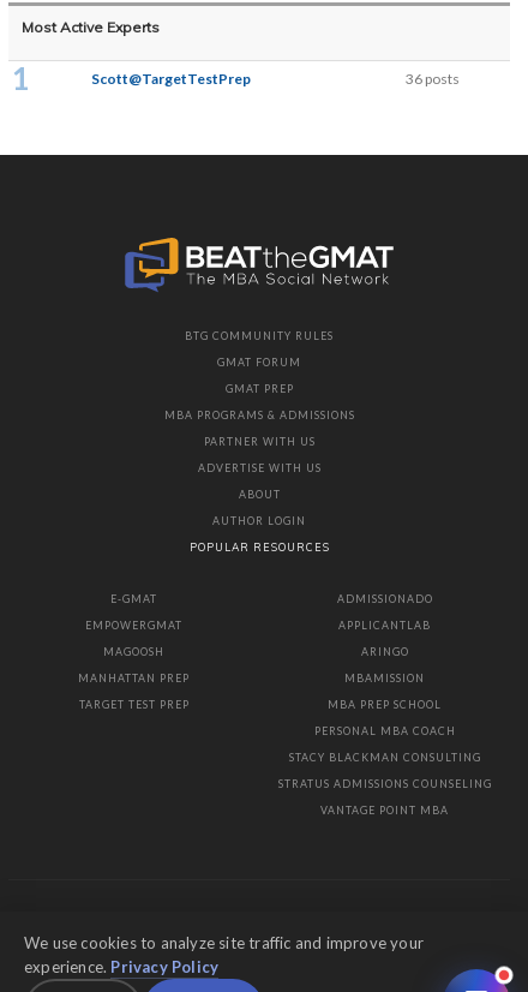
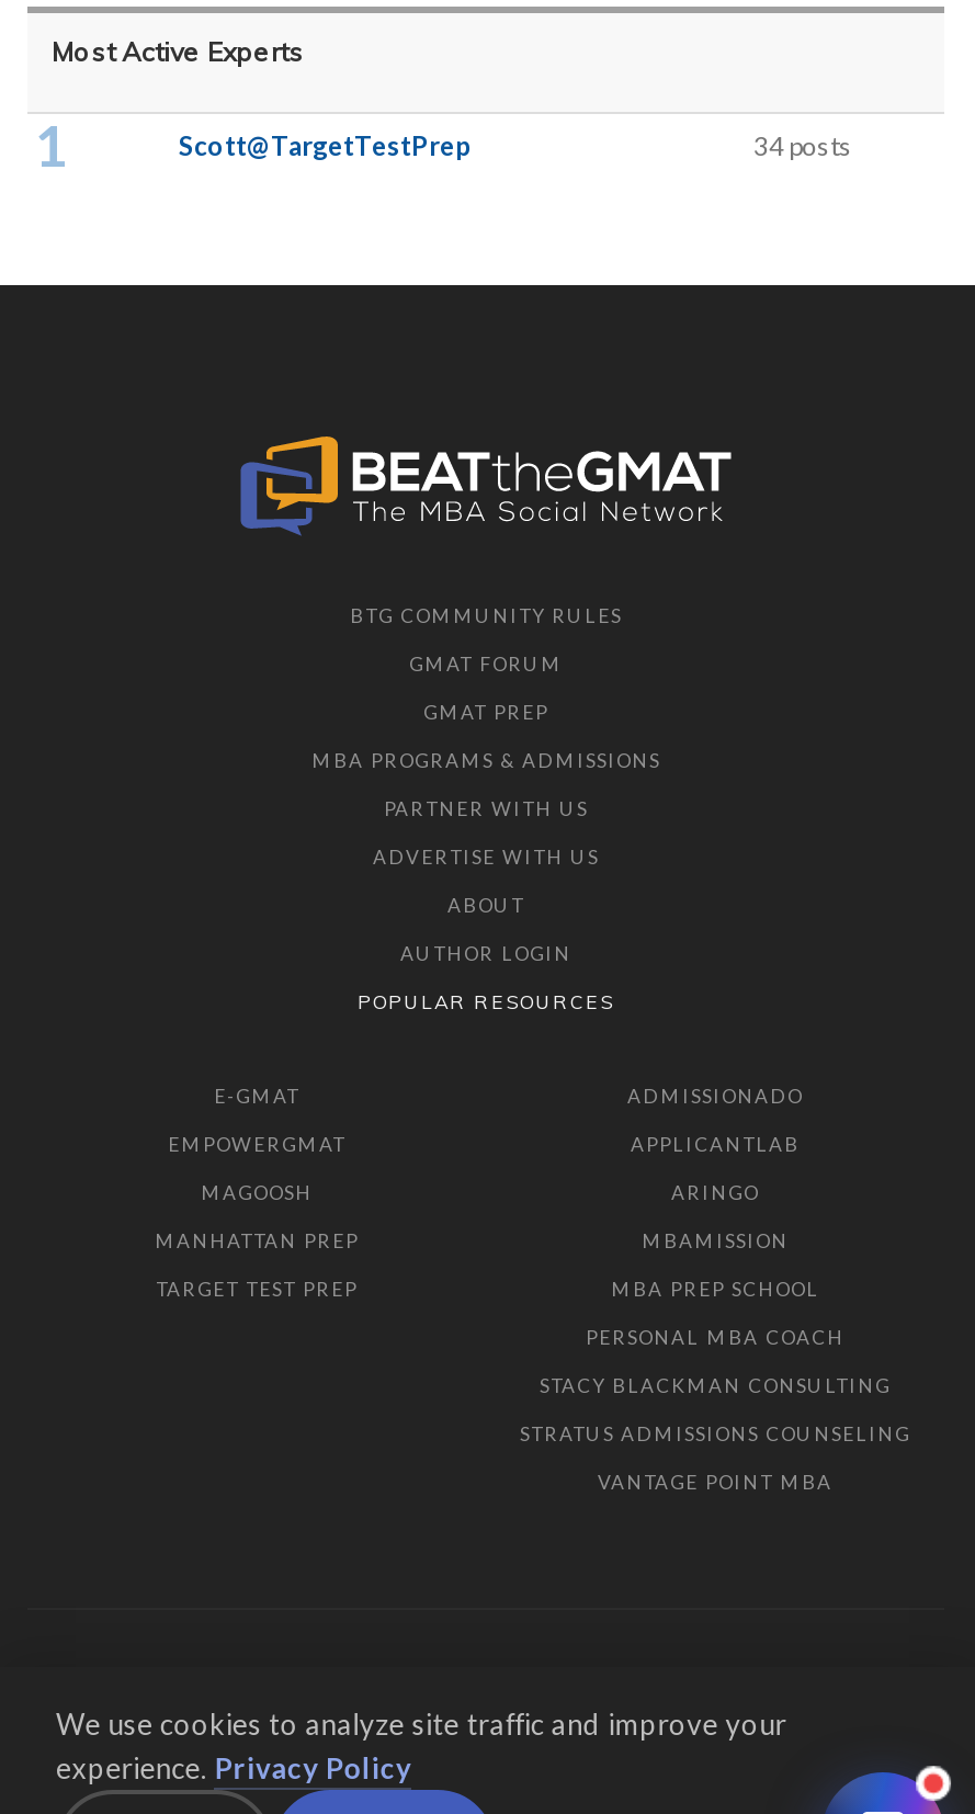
[406,70,460,88] 36 posts -> [753,130,852,163] 34 posts

